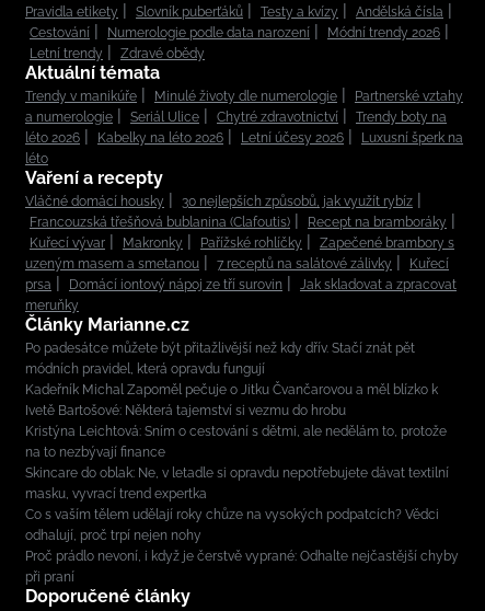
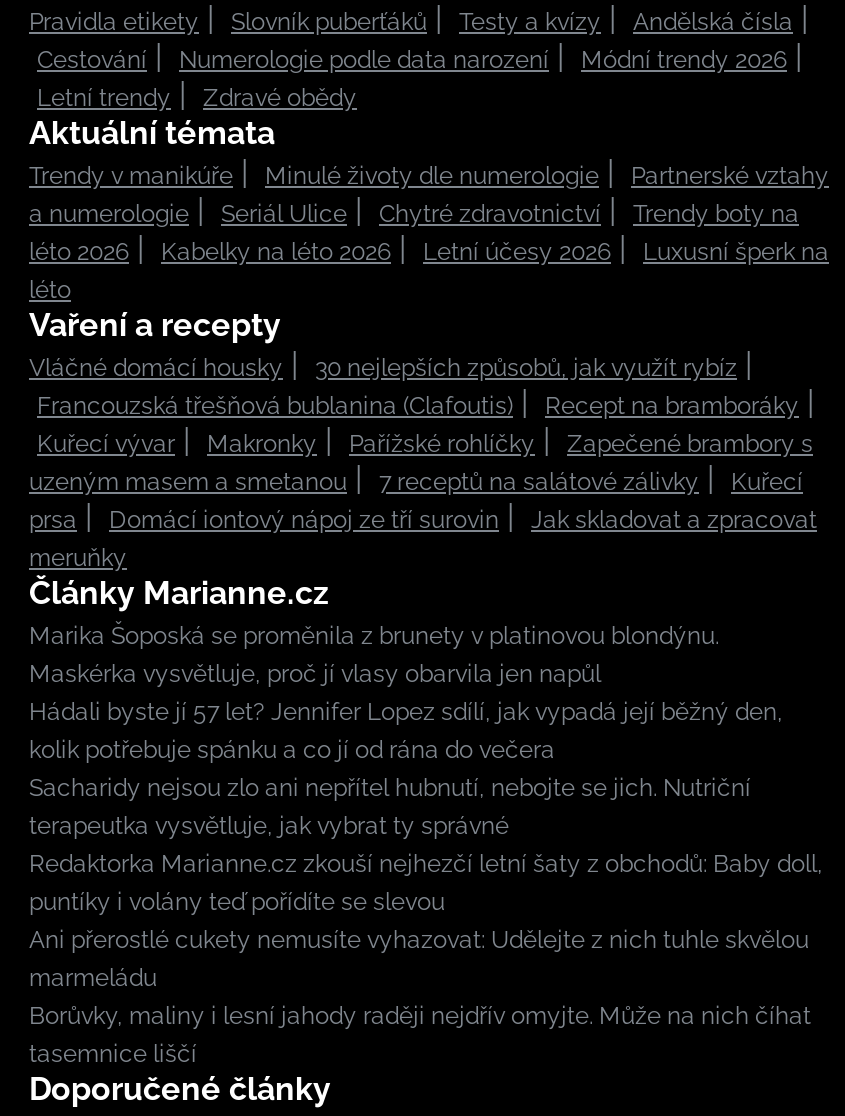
[25,341,459,585] Po padesátce můžete být přitažlivější než kdy dřív. Stačí znát pět | módních pravidel, která opravdu fungují | Kadeřník Michal Zapoměl pečuje o Jitku Čvančarovou a měl blízko k | Ivetě Bartošové: Některá tajemství si vezmu do hrobu | Kristýna Leichtová: Sním o cestování s dětmi, ale nedělám to, protože | na to nezbývají finance | Skincare do oblak: Ne, v letadle si opravdu nepotřebujete dávat textilní | masku, vyvrací trend expertka | Co s vaším tělem udělají roky chůze na vysokých podpatcích? Vědci | odhalují, proč trpí nejen nohy | Proč prádlo nevoní, i když je čerstvě vyprané: Odhalte nejčastější chyby | při praní -> [29,622,823,1068] Marika Šoposká se proměnila z brunety v platinovou blondýnu. | Maskérka vysvětluje, proč jí vlasy obarvila jen napůl | Hádali byste jí 57 let? Jennifer Lopez sdílí, jak vypadá její běžný den, | kolik potřebuje spánku a co jí od rána do večera | Sacharidy nejsou zlo ani nepřítel hubnutí, nebojte se jich. Nutriční | terapeutka vysvětluje, jak vybrat ty správné | Redaktorka Marianne.cz zkouší nejhezčí letní šaty z obchodů: Baby doll, | puntíky i volány teď pořídíte se slevou | Ani přerostlé cukety nemusíte vyhazovat: Udělejte z nich tuhle skvělou | marmeládu | Borůvky, maliny i lesní jahody raději nejdřív omyjte. Může na nich číhat | tasemnice liščí

